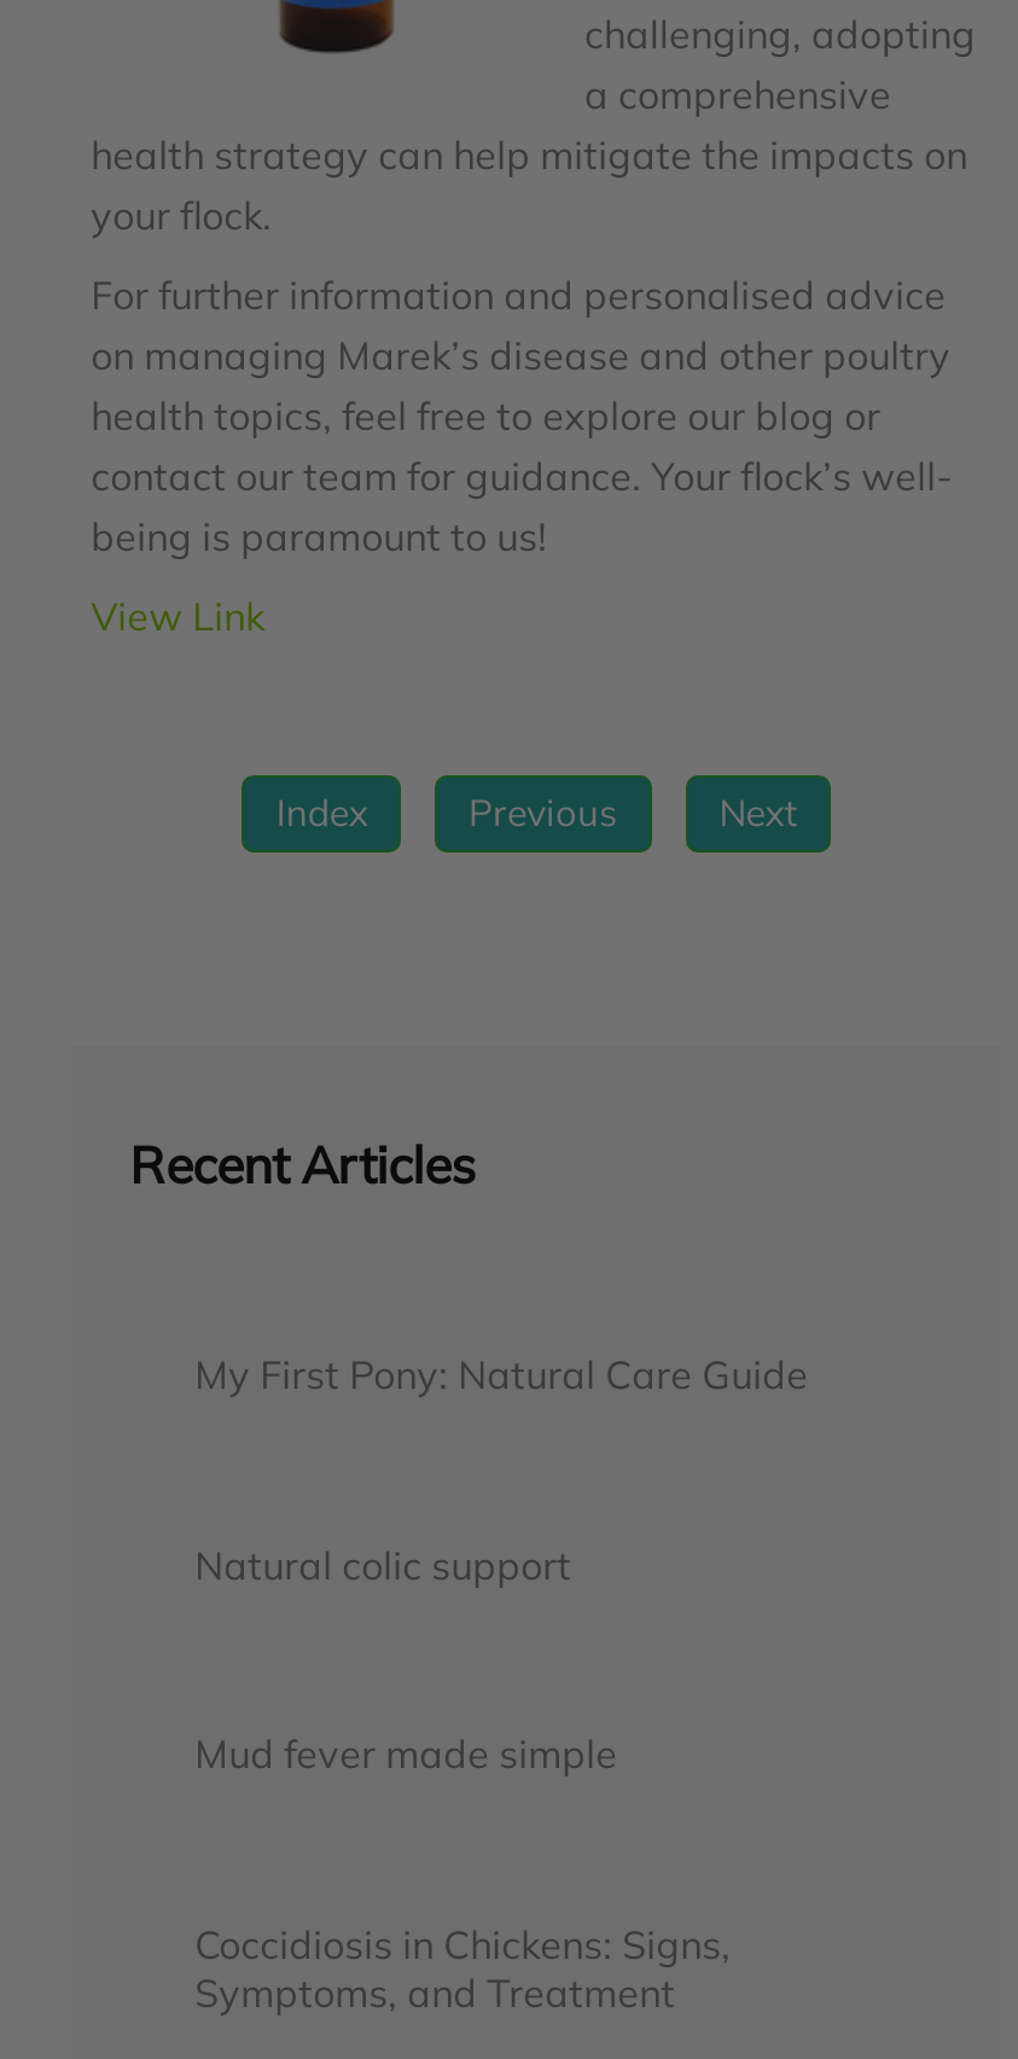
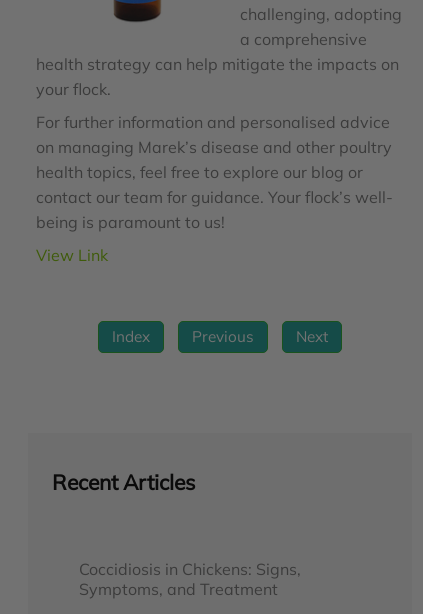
[195,1350,808,1398] My First Pony: Natural Care Guide -> none
[195,1540,571,1589] Natural colic support -> none
[195,1731,617,1779] Mud fever made simple -> none

